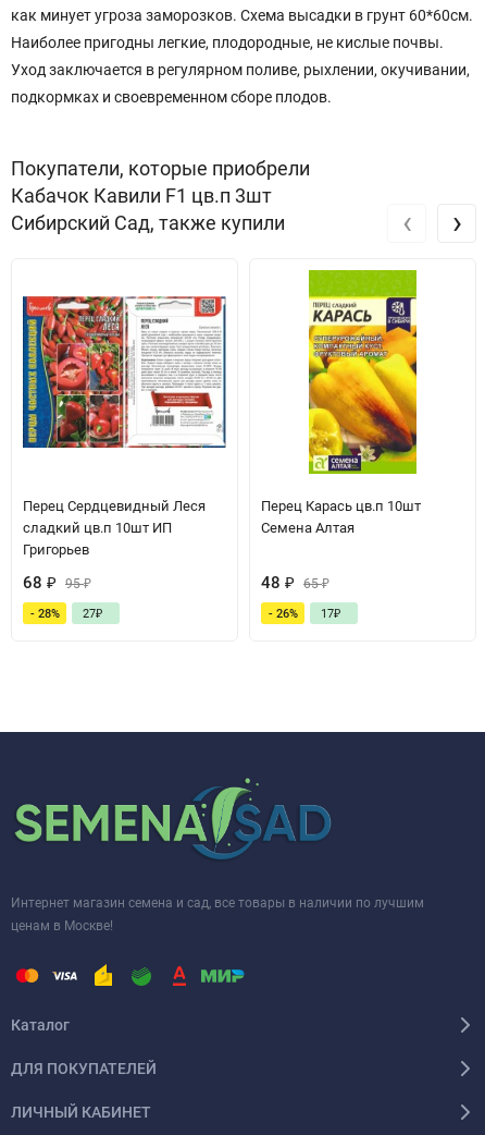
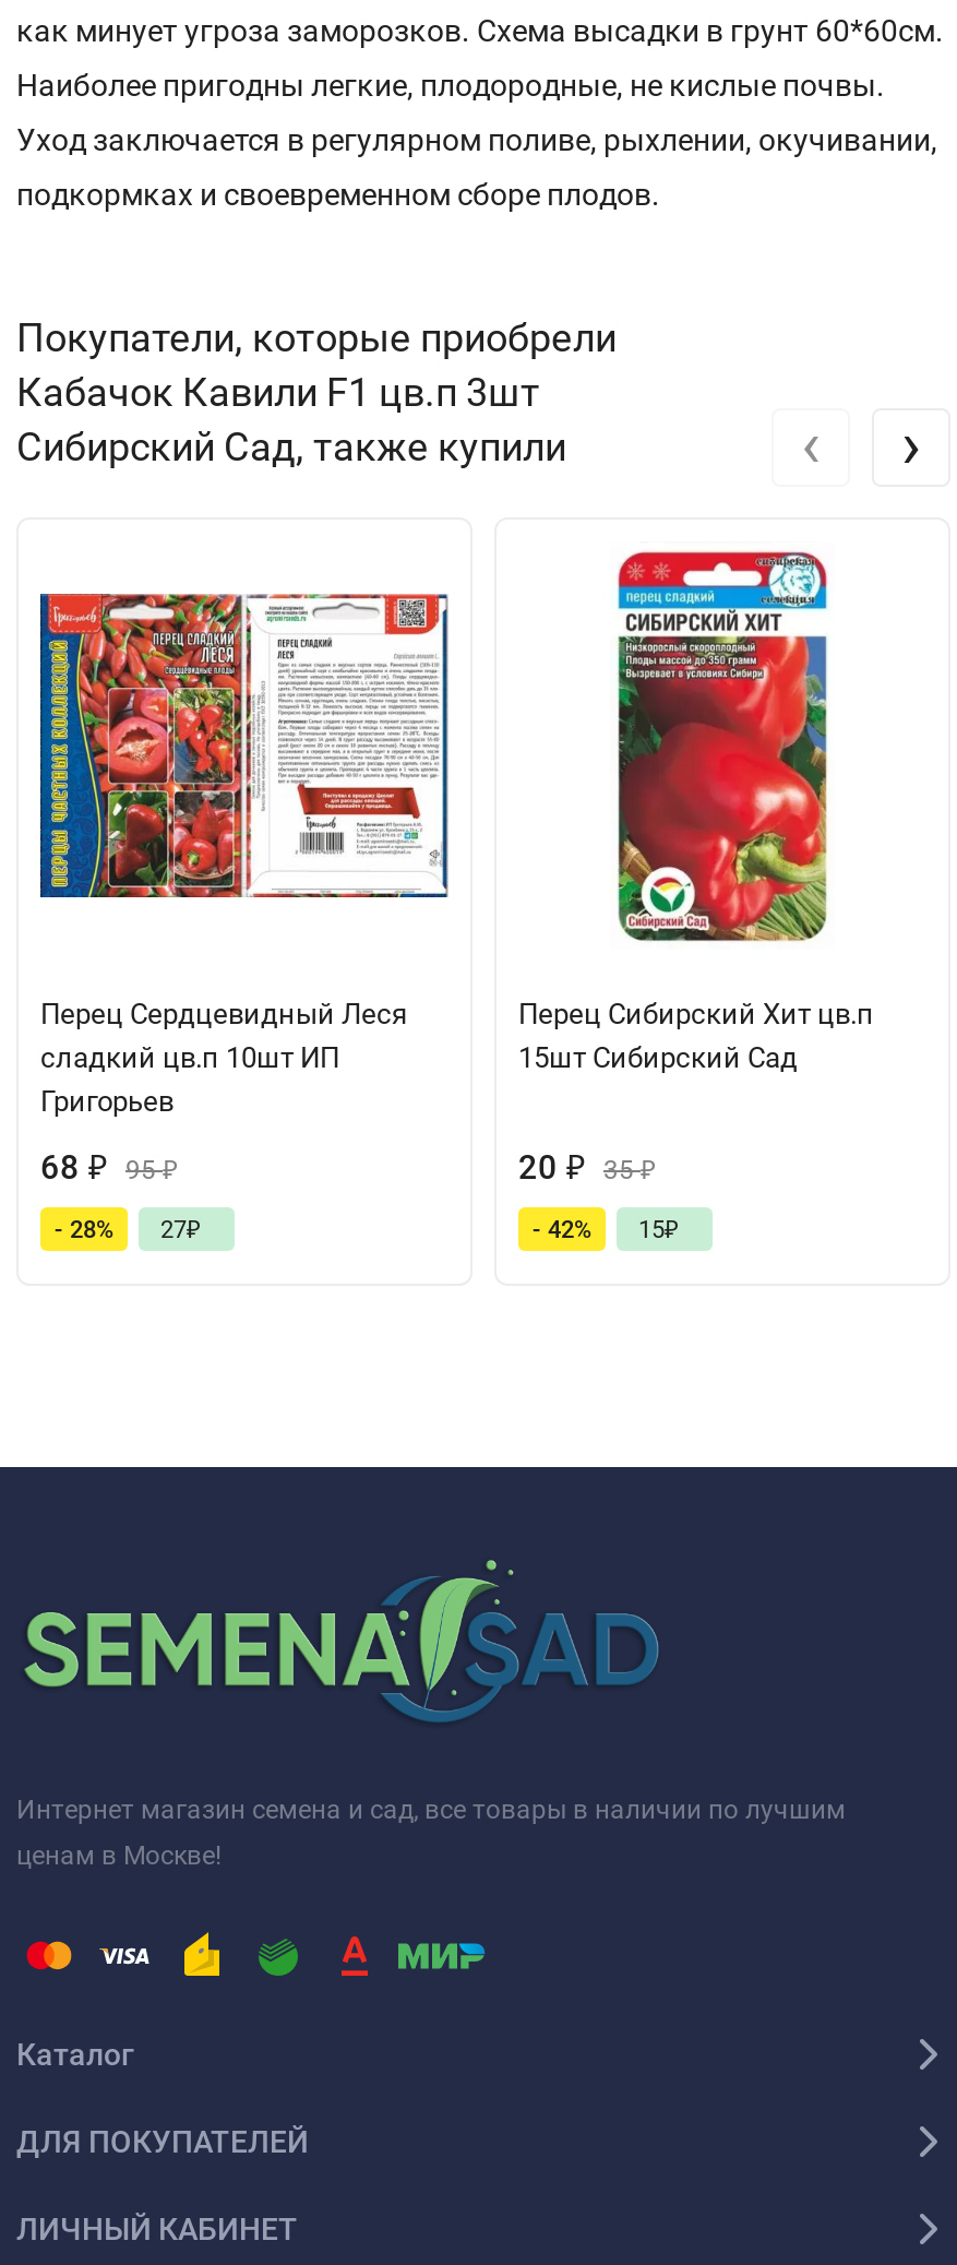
[261,269,421,536] [image] | Перец Карась цв.п 10шт | Семена Алтая -> [518,541,874,1074] [image] | Перец Сибирский Хит цв.п | 15шт Сибирский Сад
[261,573,331,593] 48 ₽ 65₽ -> [518,1148,658,1188] 20 ₽ 35₽
[268,606,341,620] - 26% | 17₽ -> [533,1215,680,1243] - 42% | 15₽

